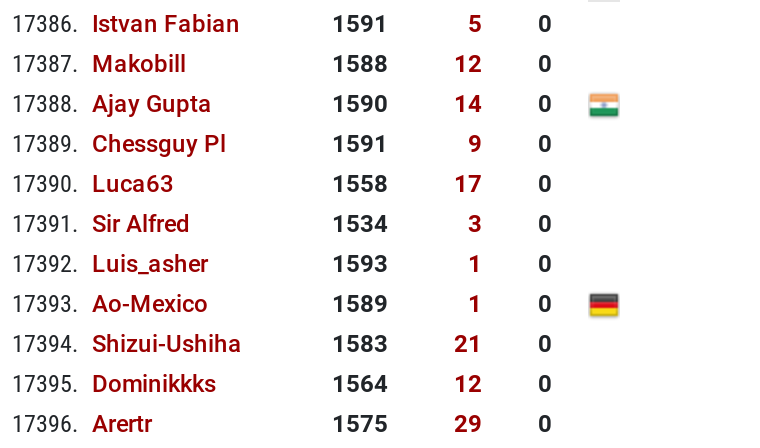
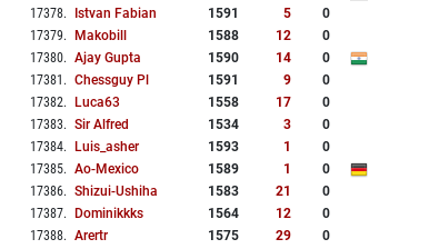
[12,10,240,38] 17386. Istvan Fabian -> [30,6,157,21] 17378. Istvan Fabian
[12,50,186,78] 17387. Makobill -> [30,28,127,44] 17379. Makobill
[12,90,212,118] 17388. Ajay Gupta -> [30,50,141,66] 17380. Ajay Gupta
[12,130,226,158] 17389. Chessguy Pl -> [30,72,149,88] 17381. Chessguy Pl
[12,170,174,198] 17390. Luca63 -> [30,95,120,110] 17382. Luca63
[12,210,190,238] 17391. Sir Alfred -> [30,117,129,133] 17383. Sir Alfred
[12,250,208,278] 17392. Luis_asher -> [30,139,139,155] 17384. Luis_asher
[12,290,208,318] 17393. Ao-Mexico -> [30,161,139,177] 17385. Ao-Mexico
[12,330,242,358] 17394. Shizui-Ushiha -> [30,184,158,199] 17386. Shizui-Ushiha
[12,370,216,398] 17395. Dominikkks -> [30,206,143,221] 17387. Dominikkks
[12,410,152,438] 17396. Arertr -> [30,228,108,244] 17388. Arertr

